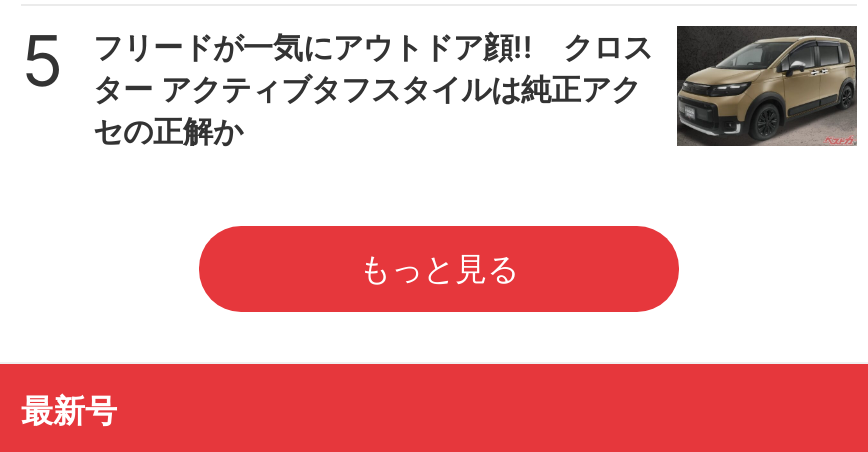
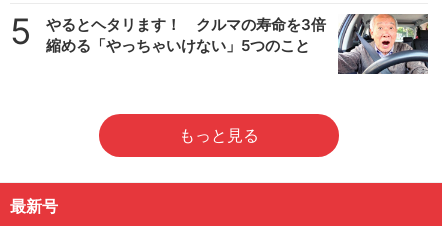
[93,24,857,150] [image] | フリードが一気にアウトドア顔!! クロス | ター アクティブタフスタイルは純正アク | セの正解か -> [46,13,429,75] [image] | やるとヘタリます！ クルマの寿命を3倍 | 縮める「やっちゃいけない」5つのこと

